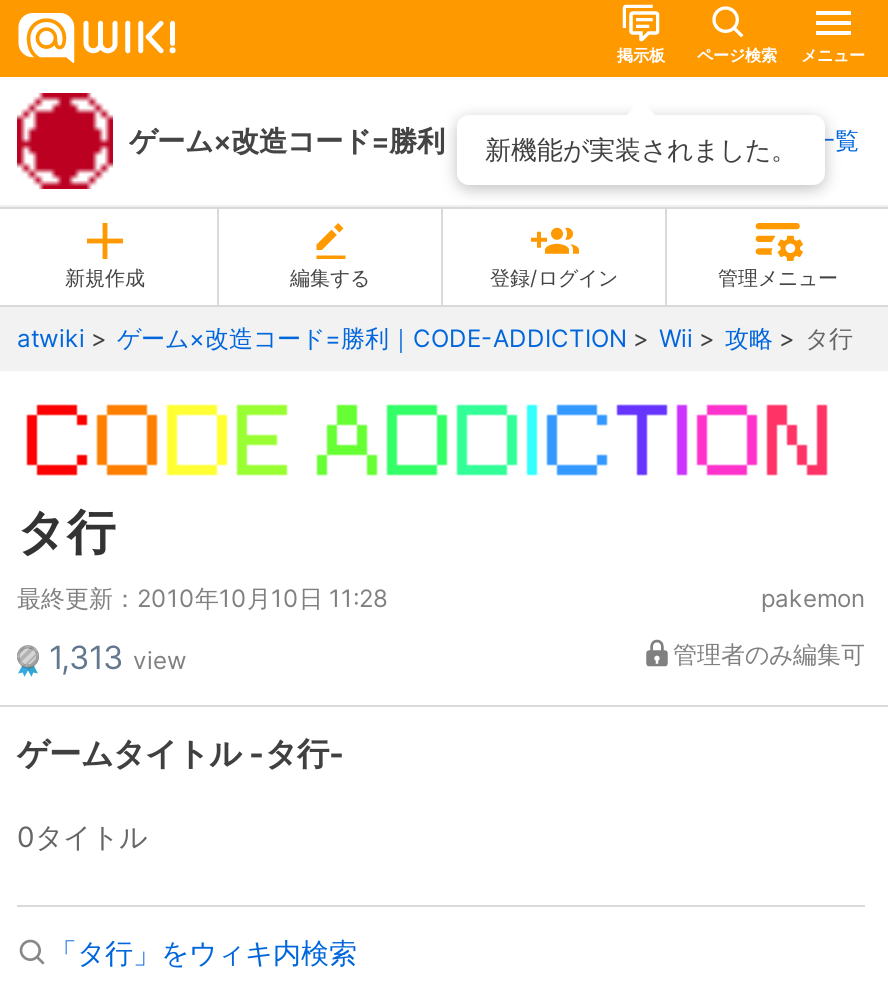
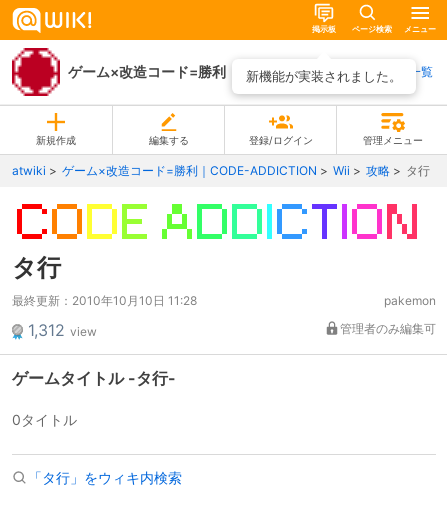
[49,637,187,677] 1,313 view -> [28,320,97,340] 1,312 view

